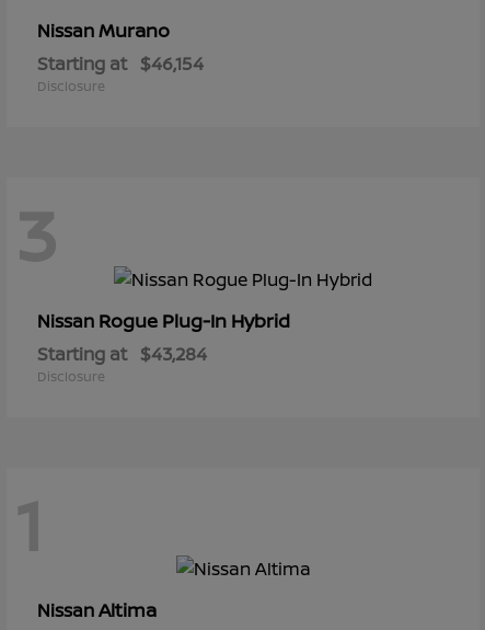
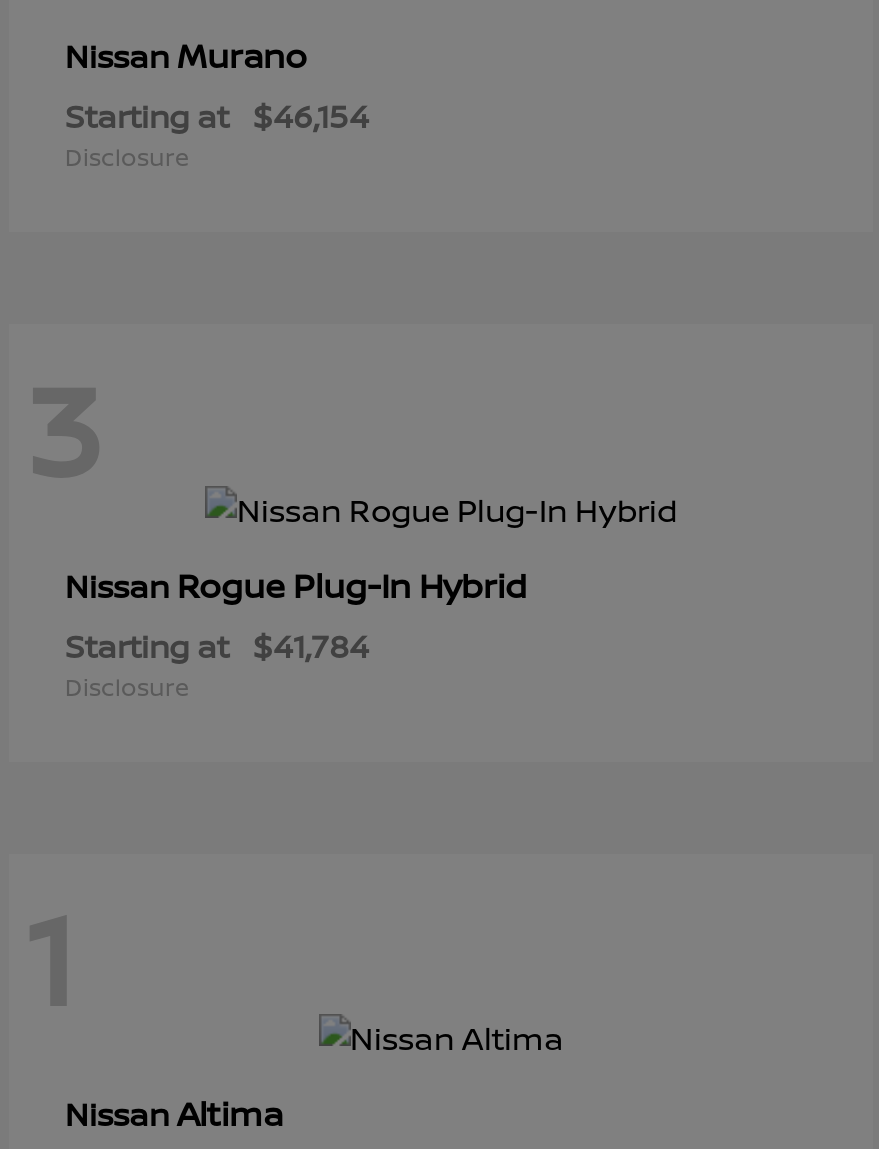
[37,341,207,365] Starting at $43,284 -> [65,623,369,667] Starting at $41,784

